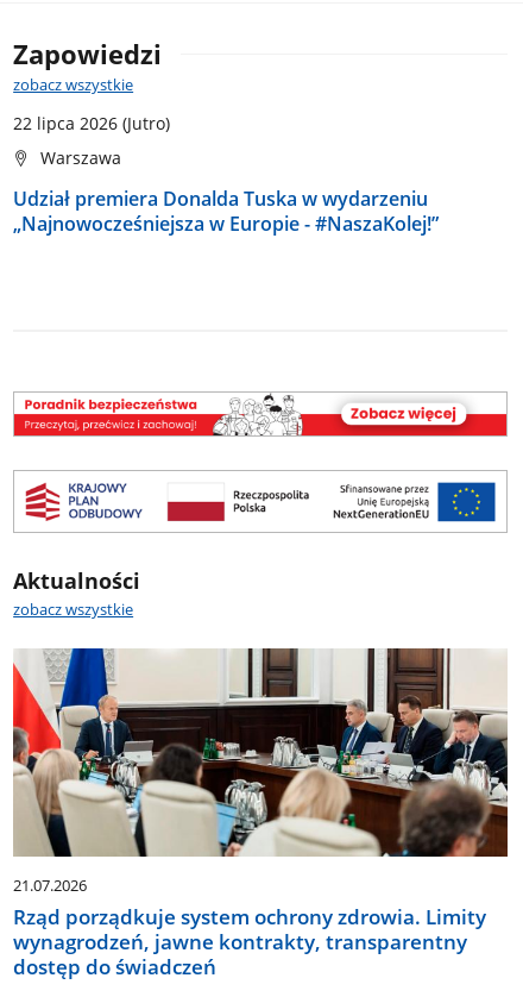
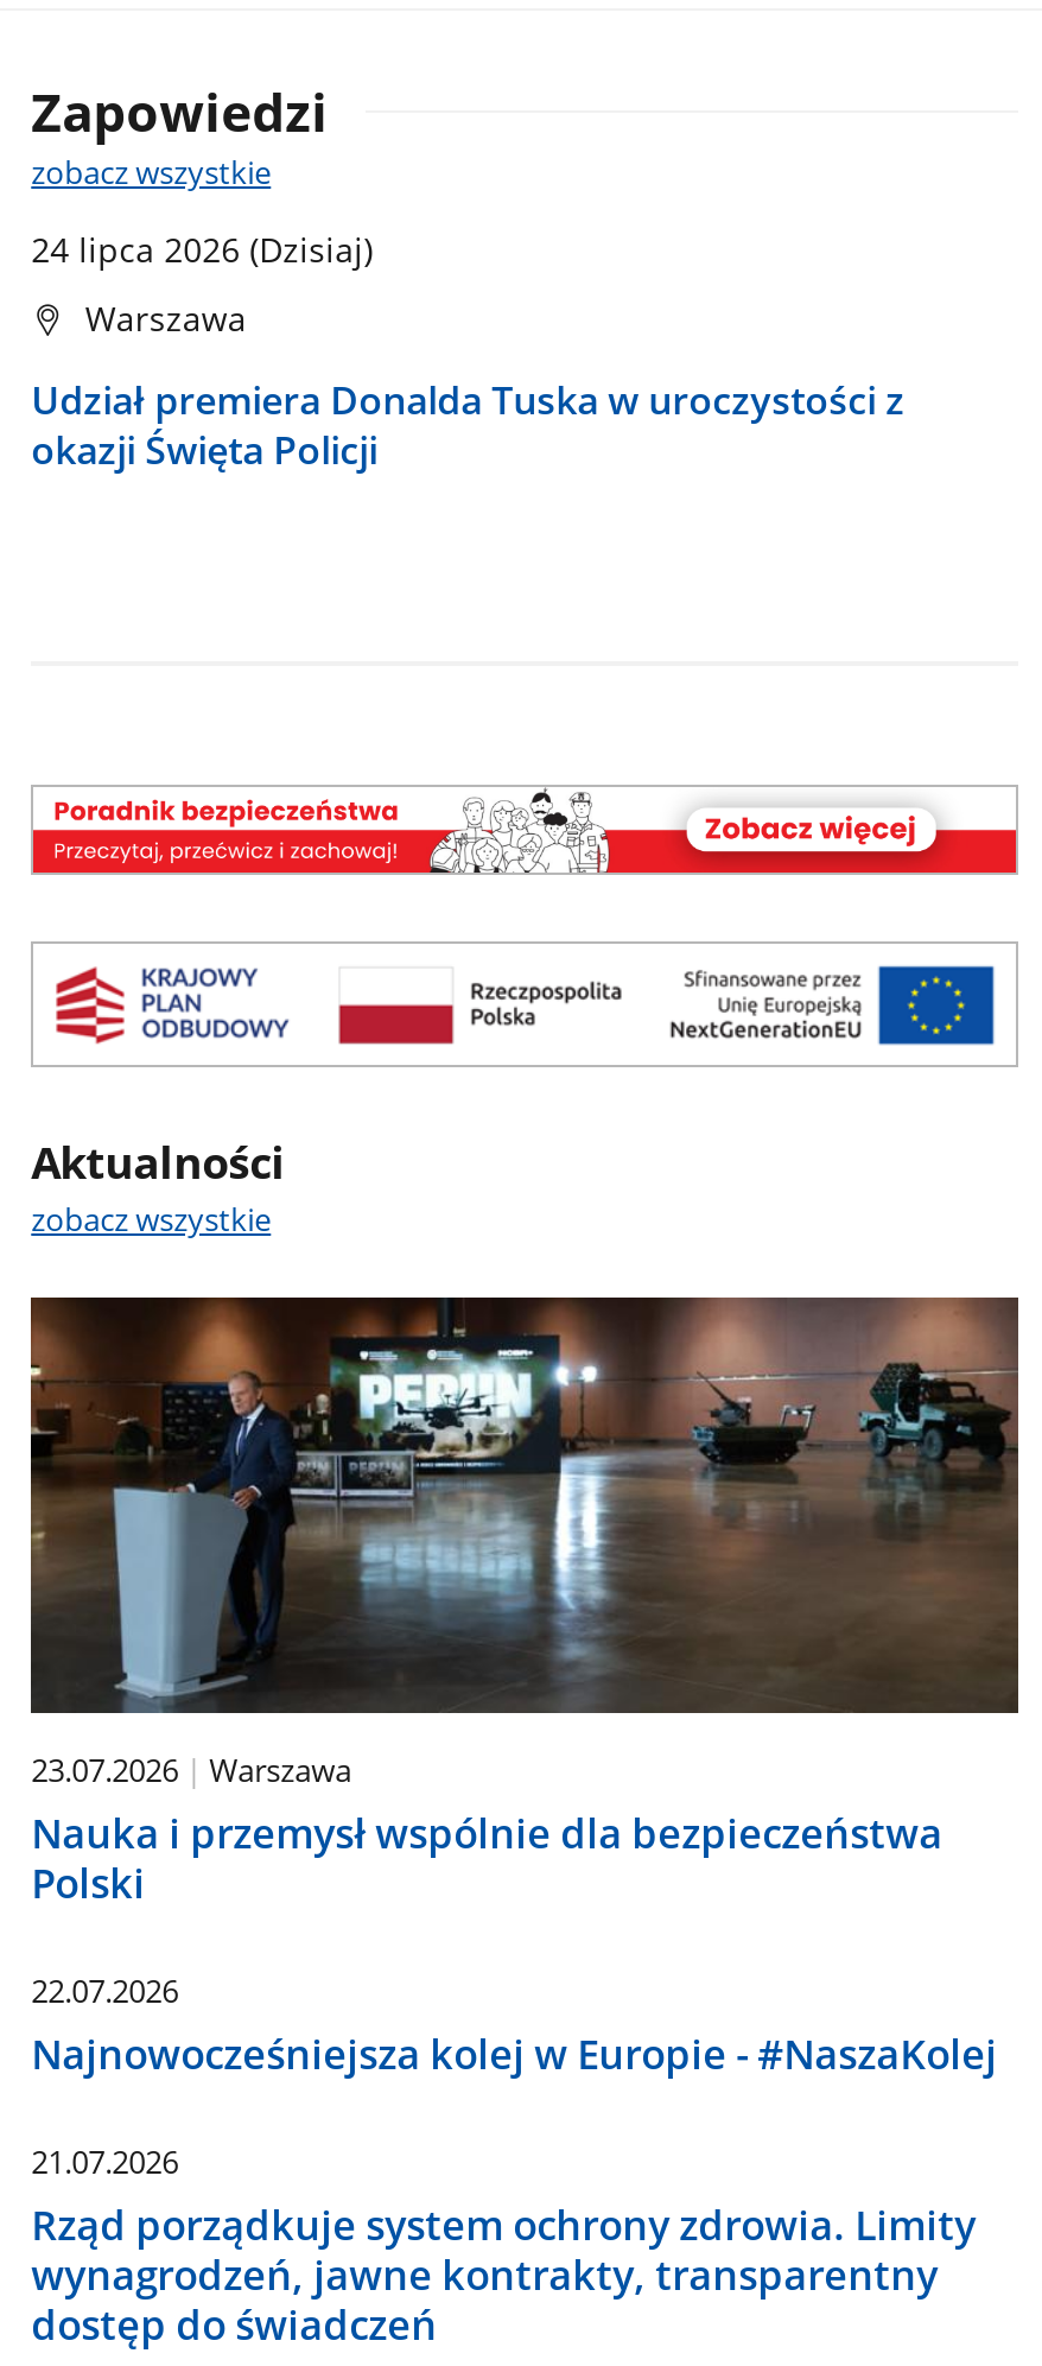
[13,112,170,135] 22 lipca 2026 (Jutro) -> [31,227,373,273] 24 lipca 2026 (Dzisiaj)
[13,186,439,237] Udział premiera Donalda Tuska w wydarzeniu | „Najnowocześniejsza w Europie - #NaszaKolej!” -> [31,375,905,477] Udział premiera Donalda Tuska w uroczystości z | okazji Święta Policji
none -> [31,1749,997,2082] 23.07.2026 Warszawa | Nauka i przemysł wspólnie dla bezpieczeństwa | Polski | 22.07.2026 | Najnowocześniejsza kolej w Europie - #NaszaKolej
[12,647,508,810] [image] -> [28,1295,1021,1715] [image]

